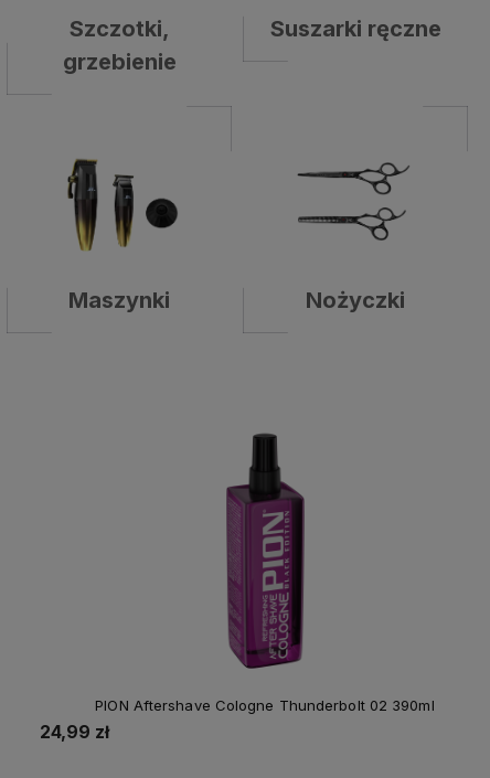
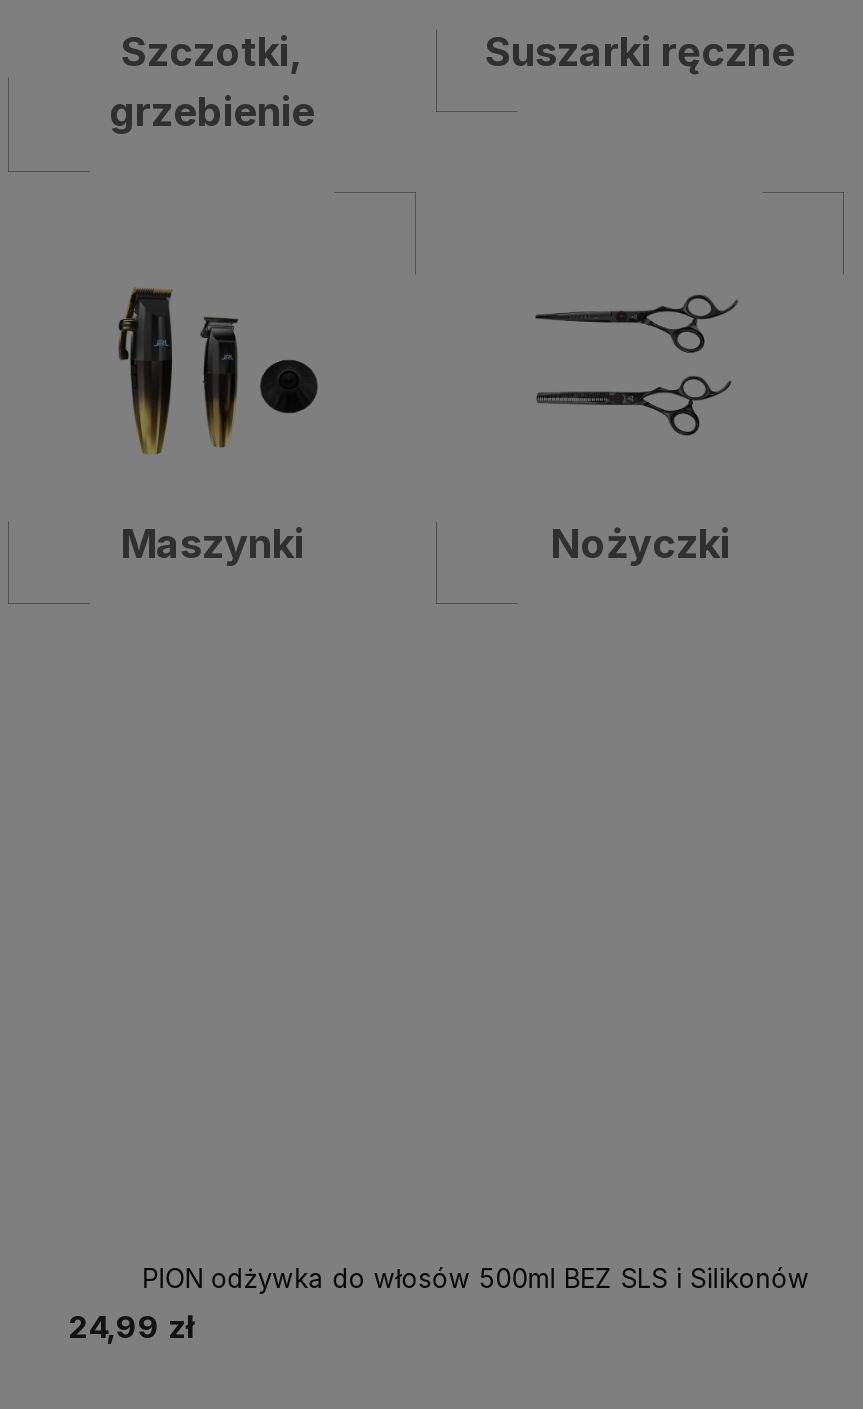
[225,433,306,670] [image] -> none
[95,697,434,715] PION Aftershave Cologne Thunderbolt 02 390ml -> [142,1263,810,1295] PION odżywka do włosów 500ml BEZ SLS i Silikonów

